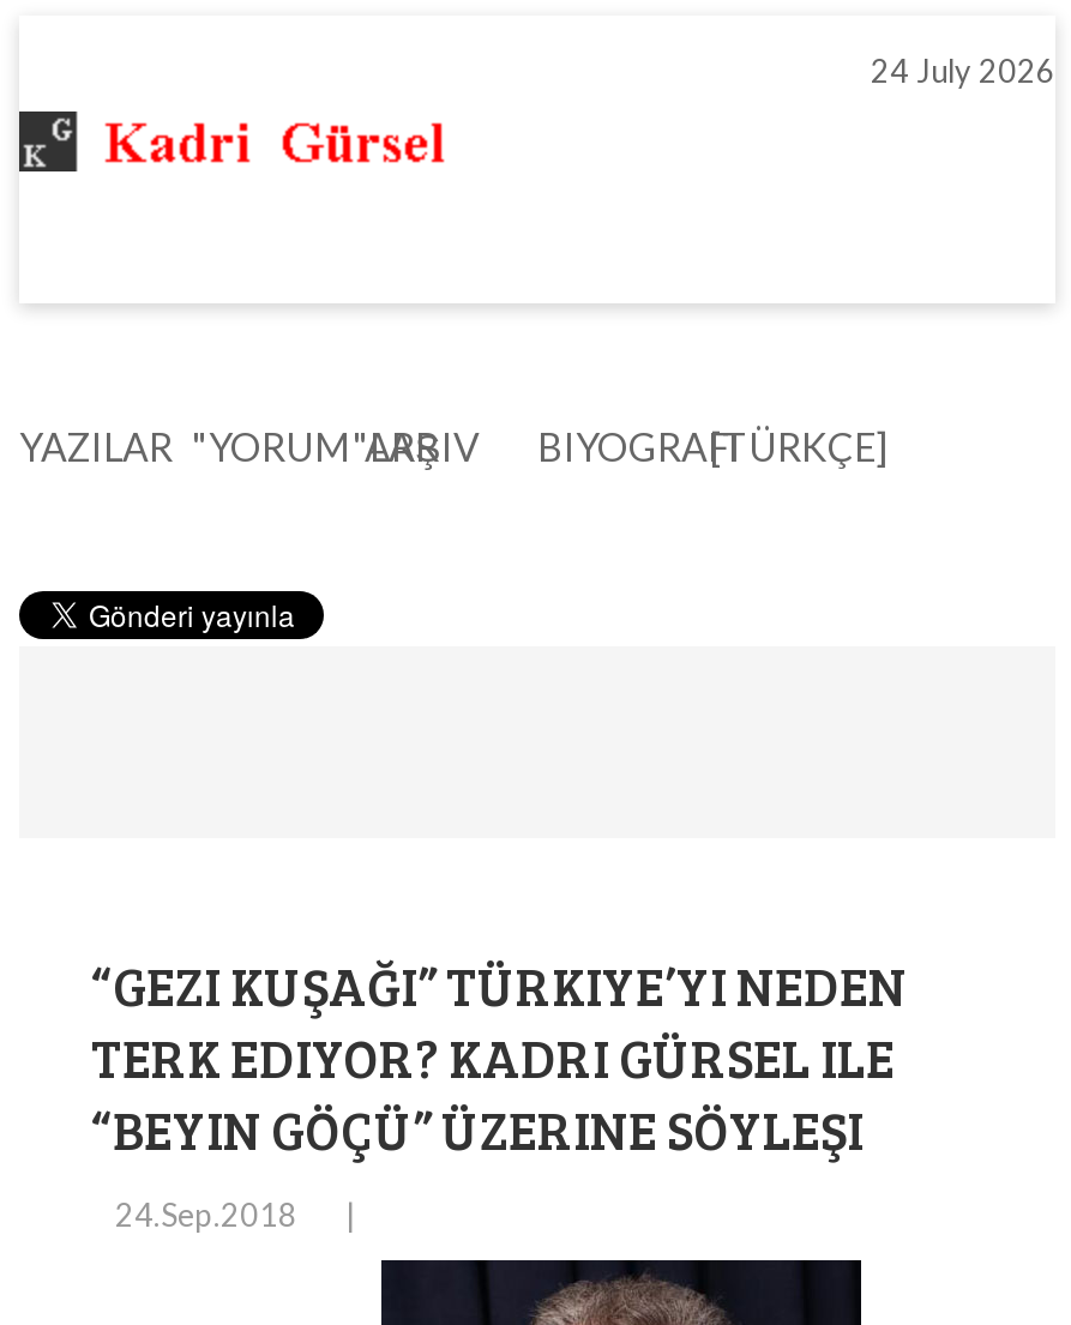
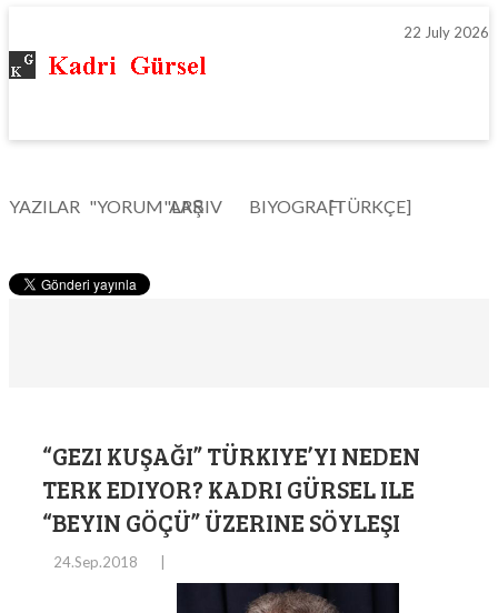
[842,52,1055,90] 24 July 2026 -> [390,23,489,41] 22 July 2026

